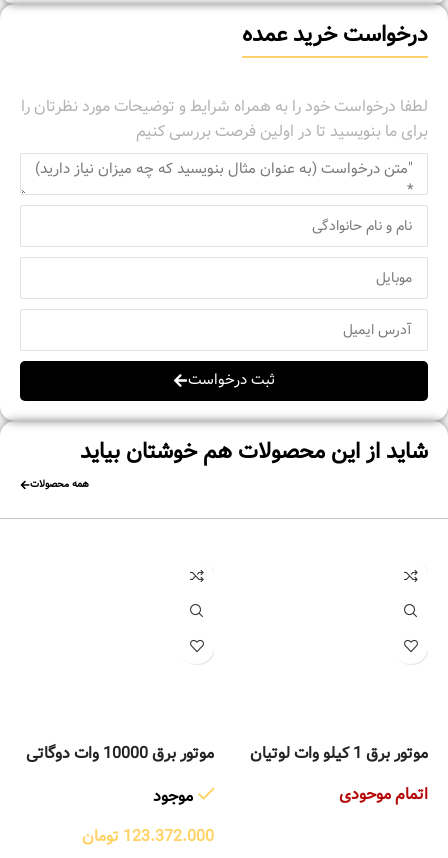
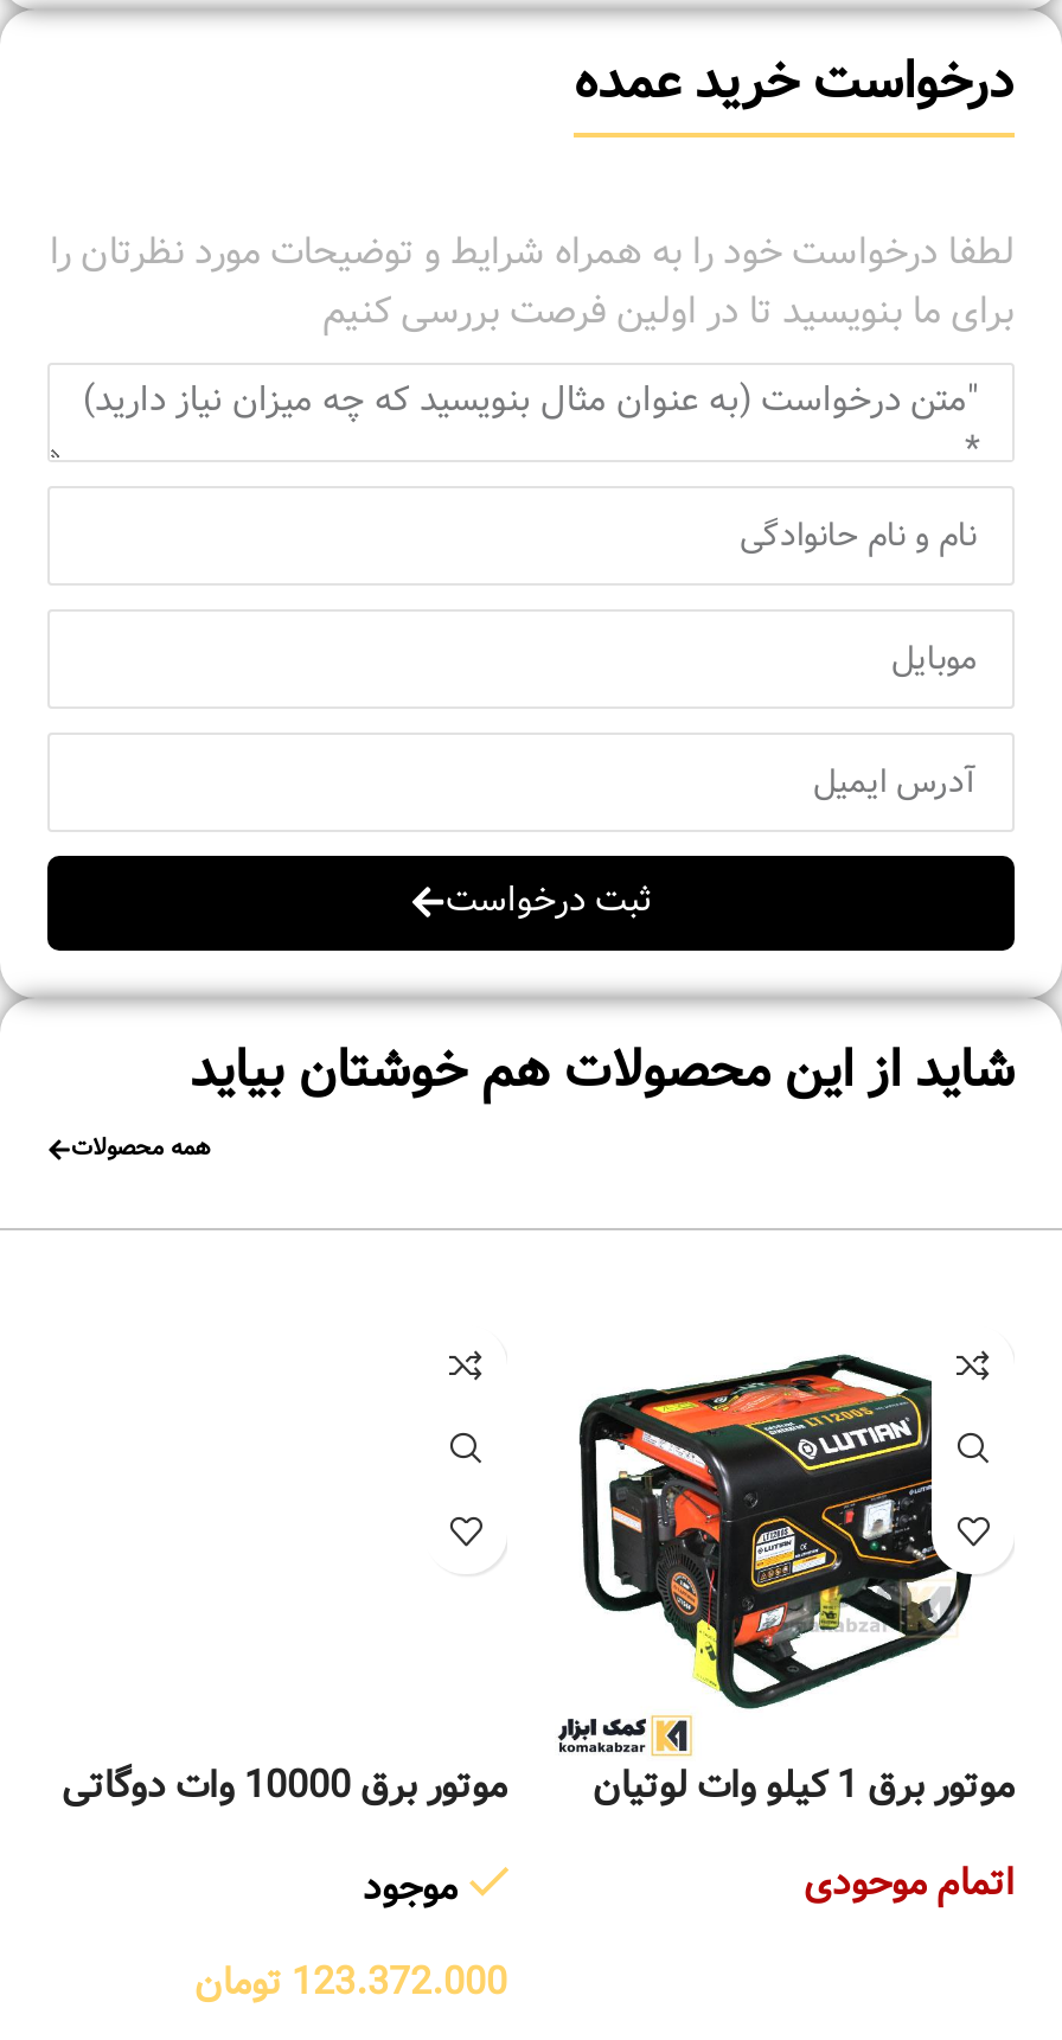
none -> [557,1351,974,1754] [image]

